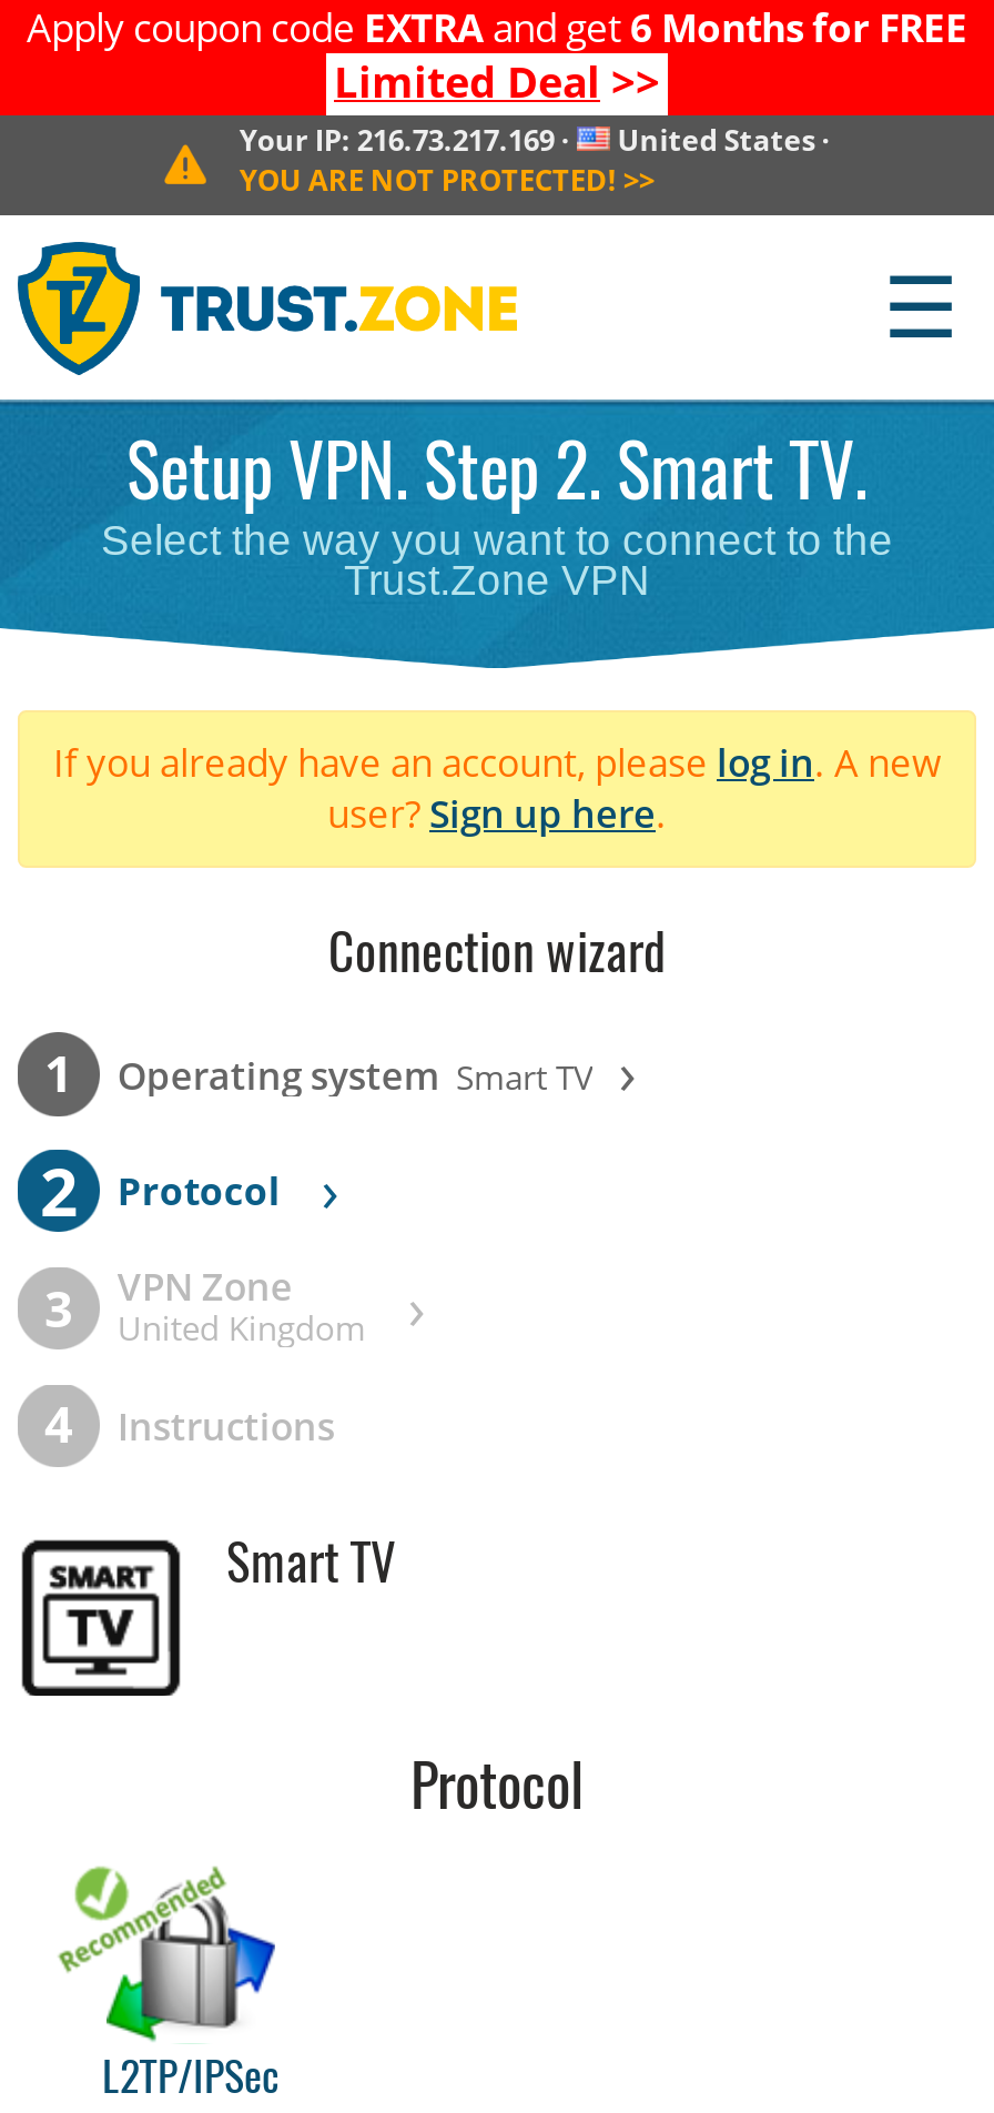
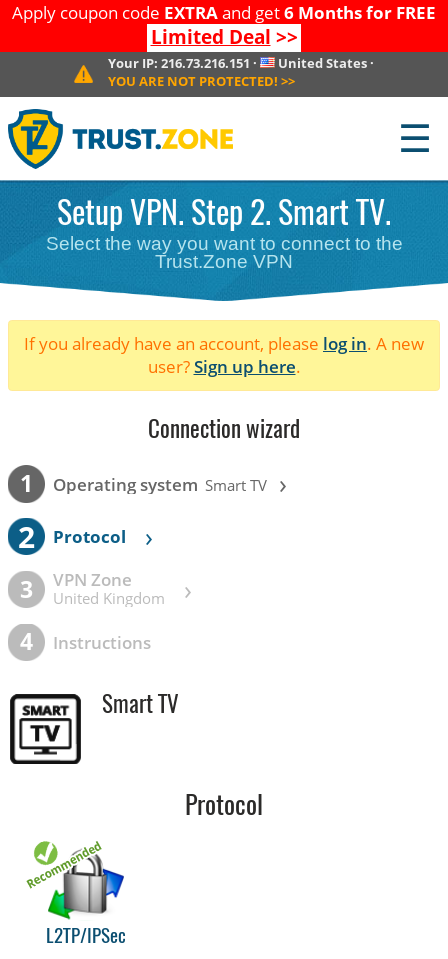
[239,119,830,159] Your IP: 216.73.217.169 · United States · -> [108,54,374,72] Your IP: 216.73.216.151 · United States ·

